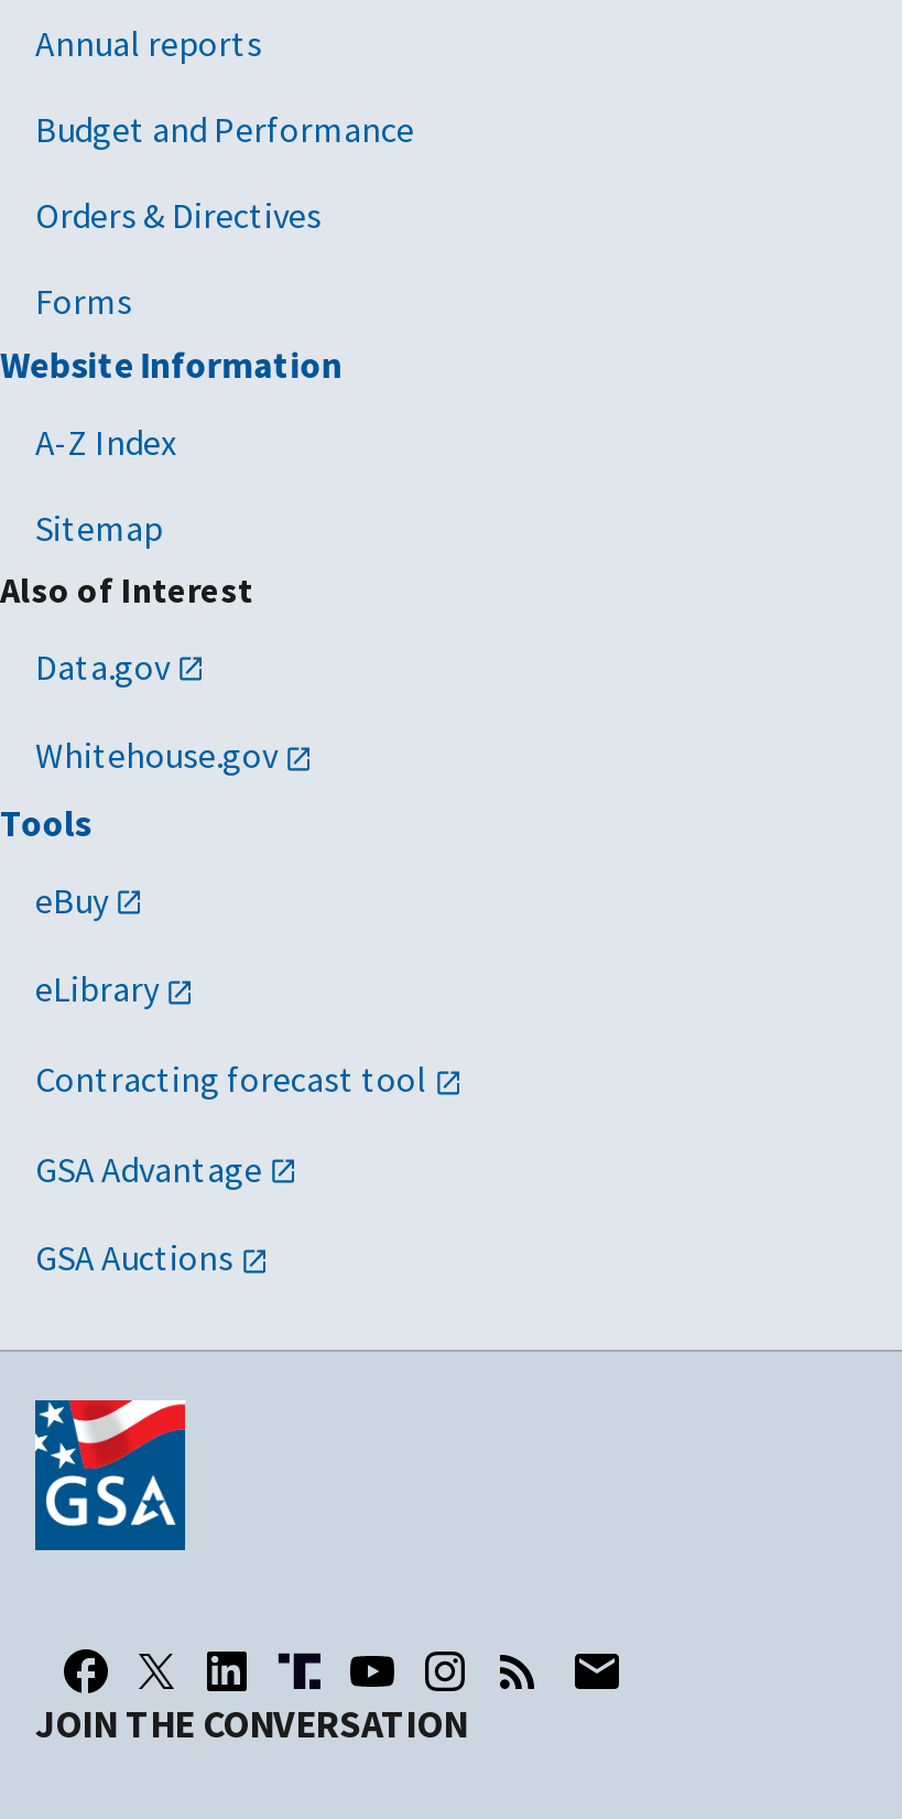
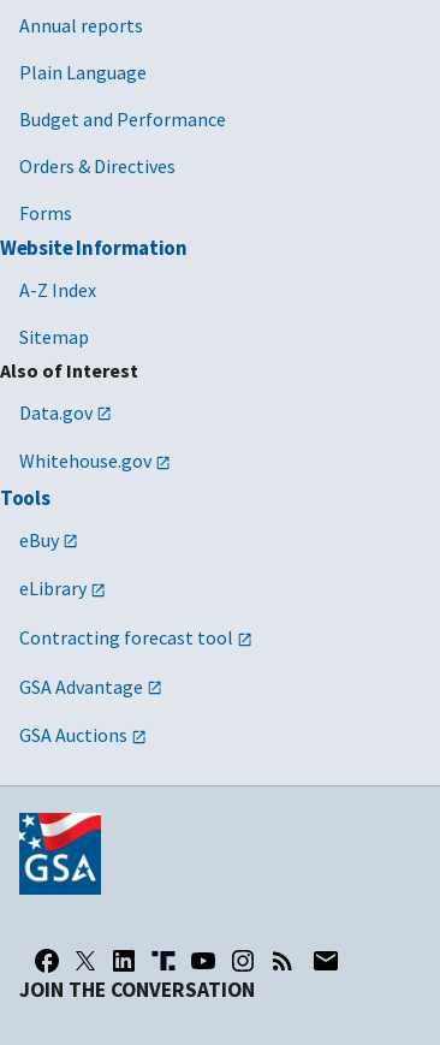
none -> [19,60,147,84] Plain Language

